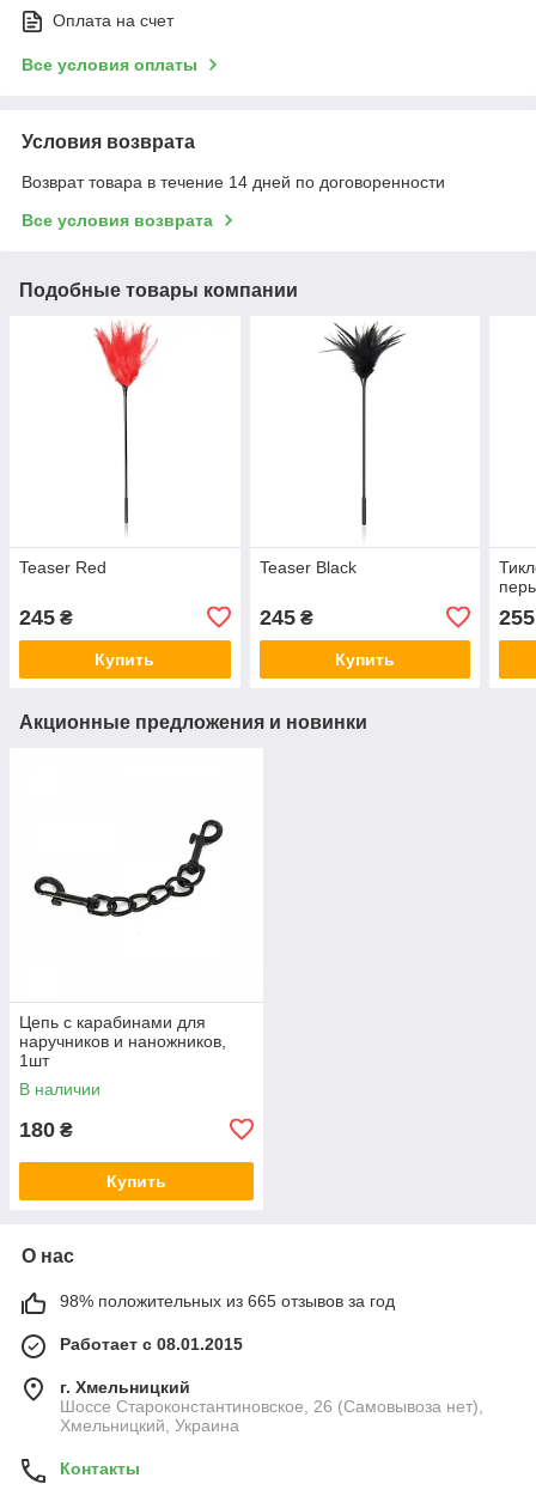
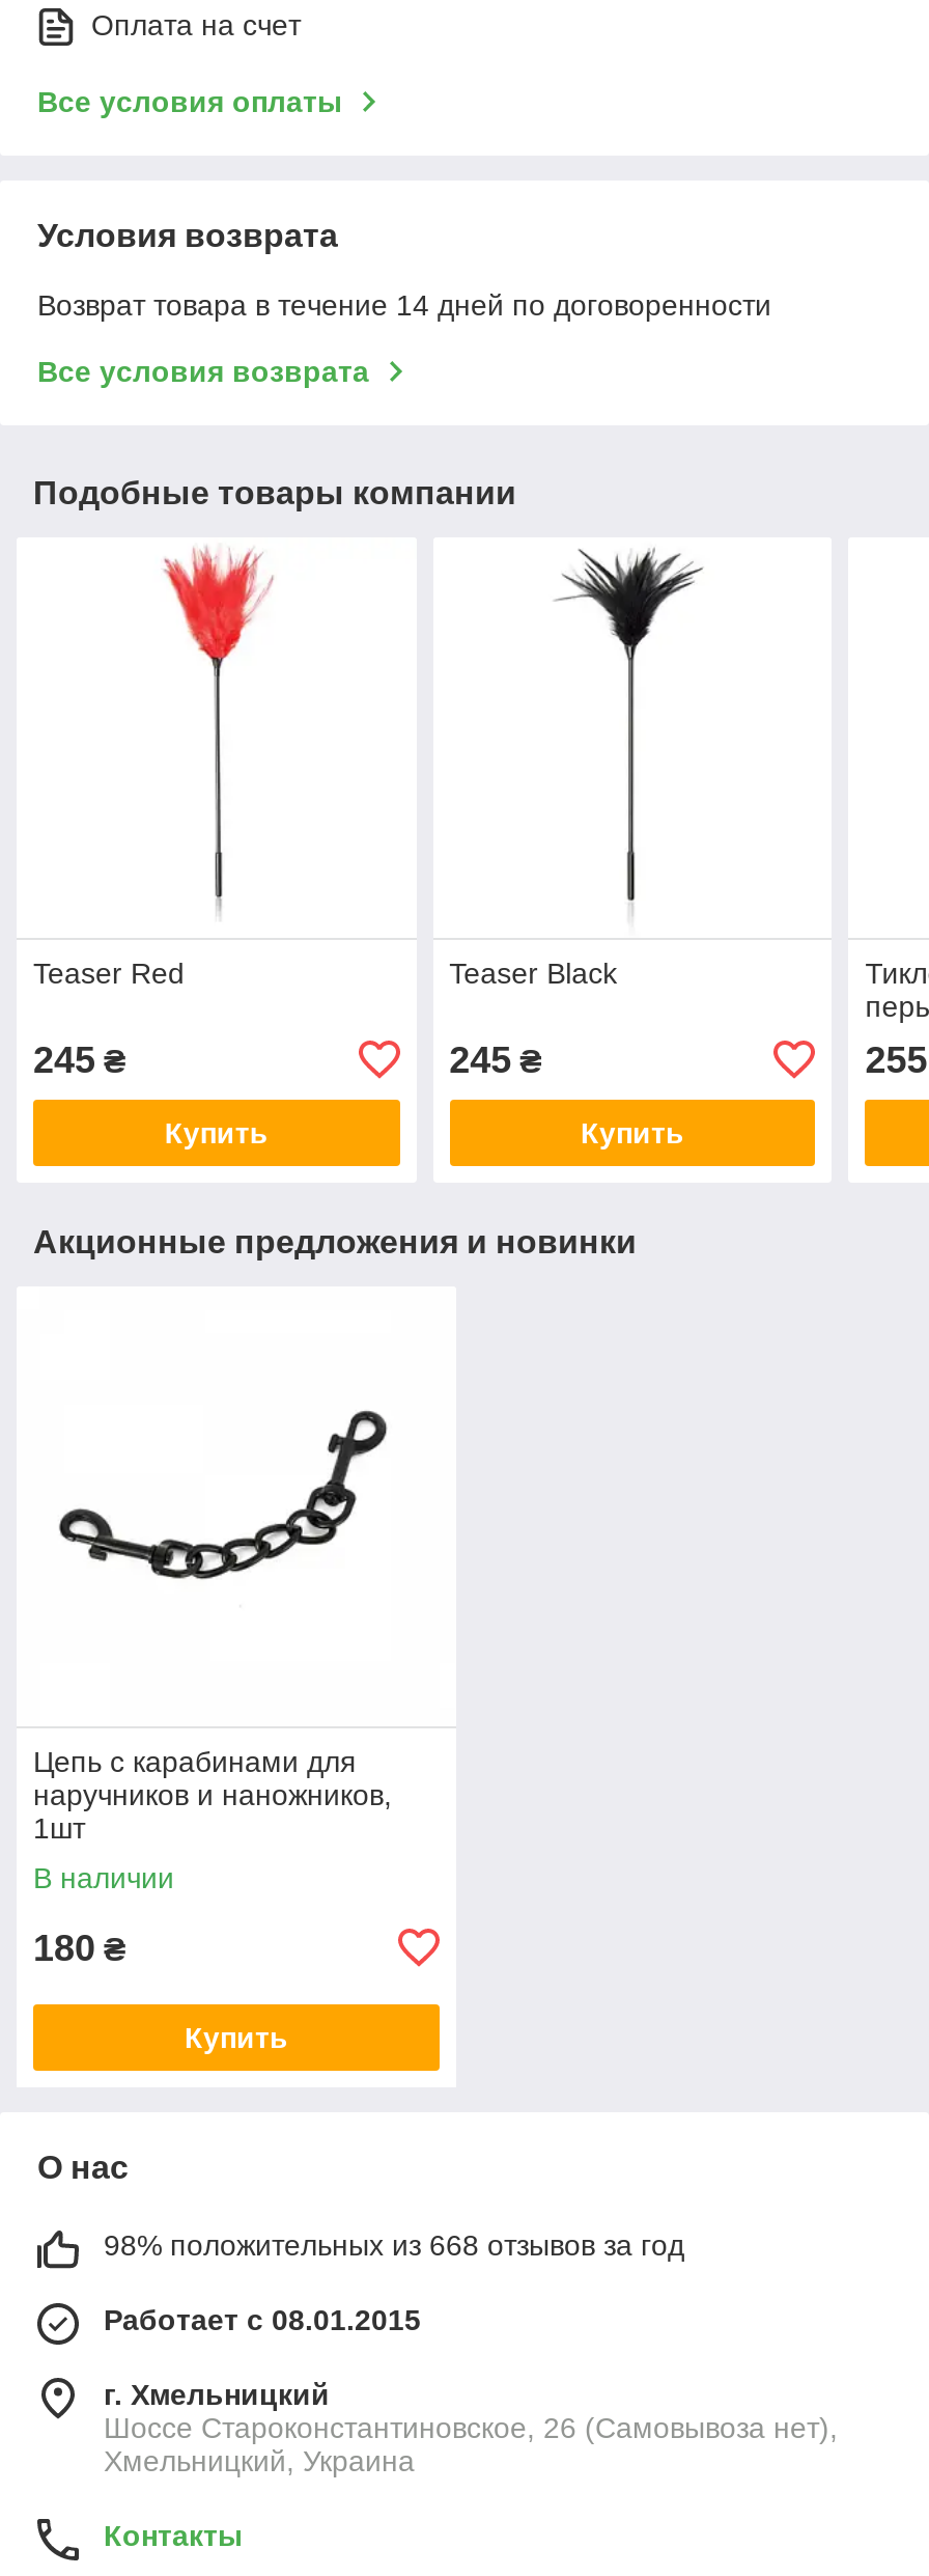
[60,1291,395,1310] 98% положительных из 665 отзывов за год -> [104,2228,684,2261] 98% положительных из 668 отзывов за год

